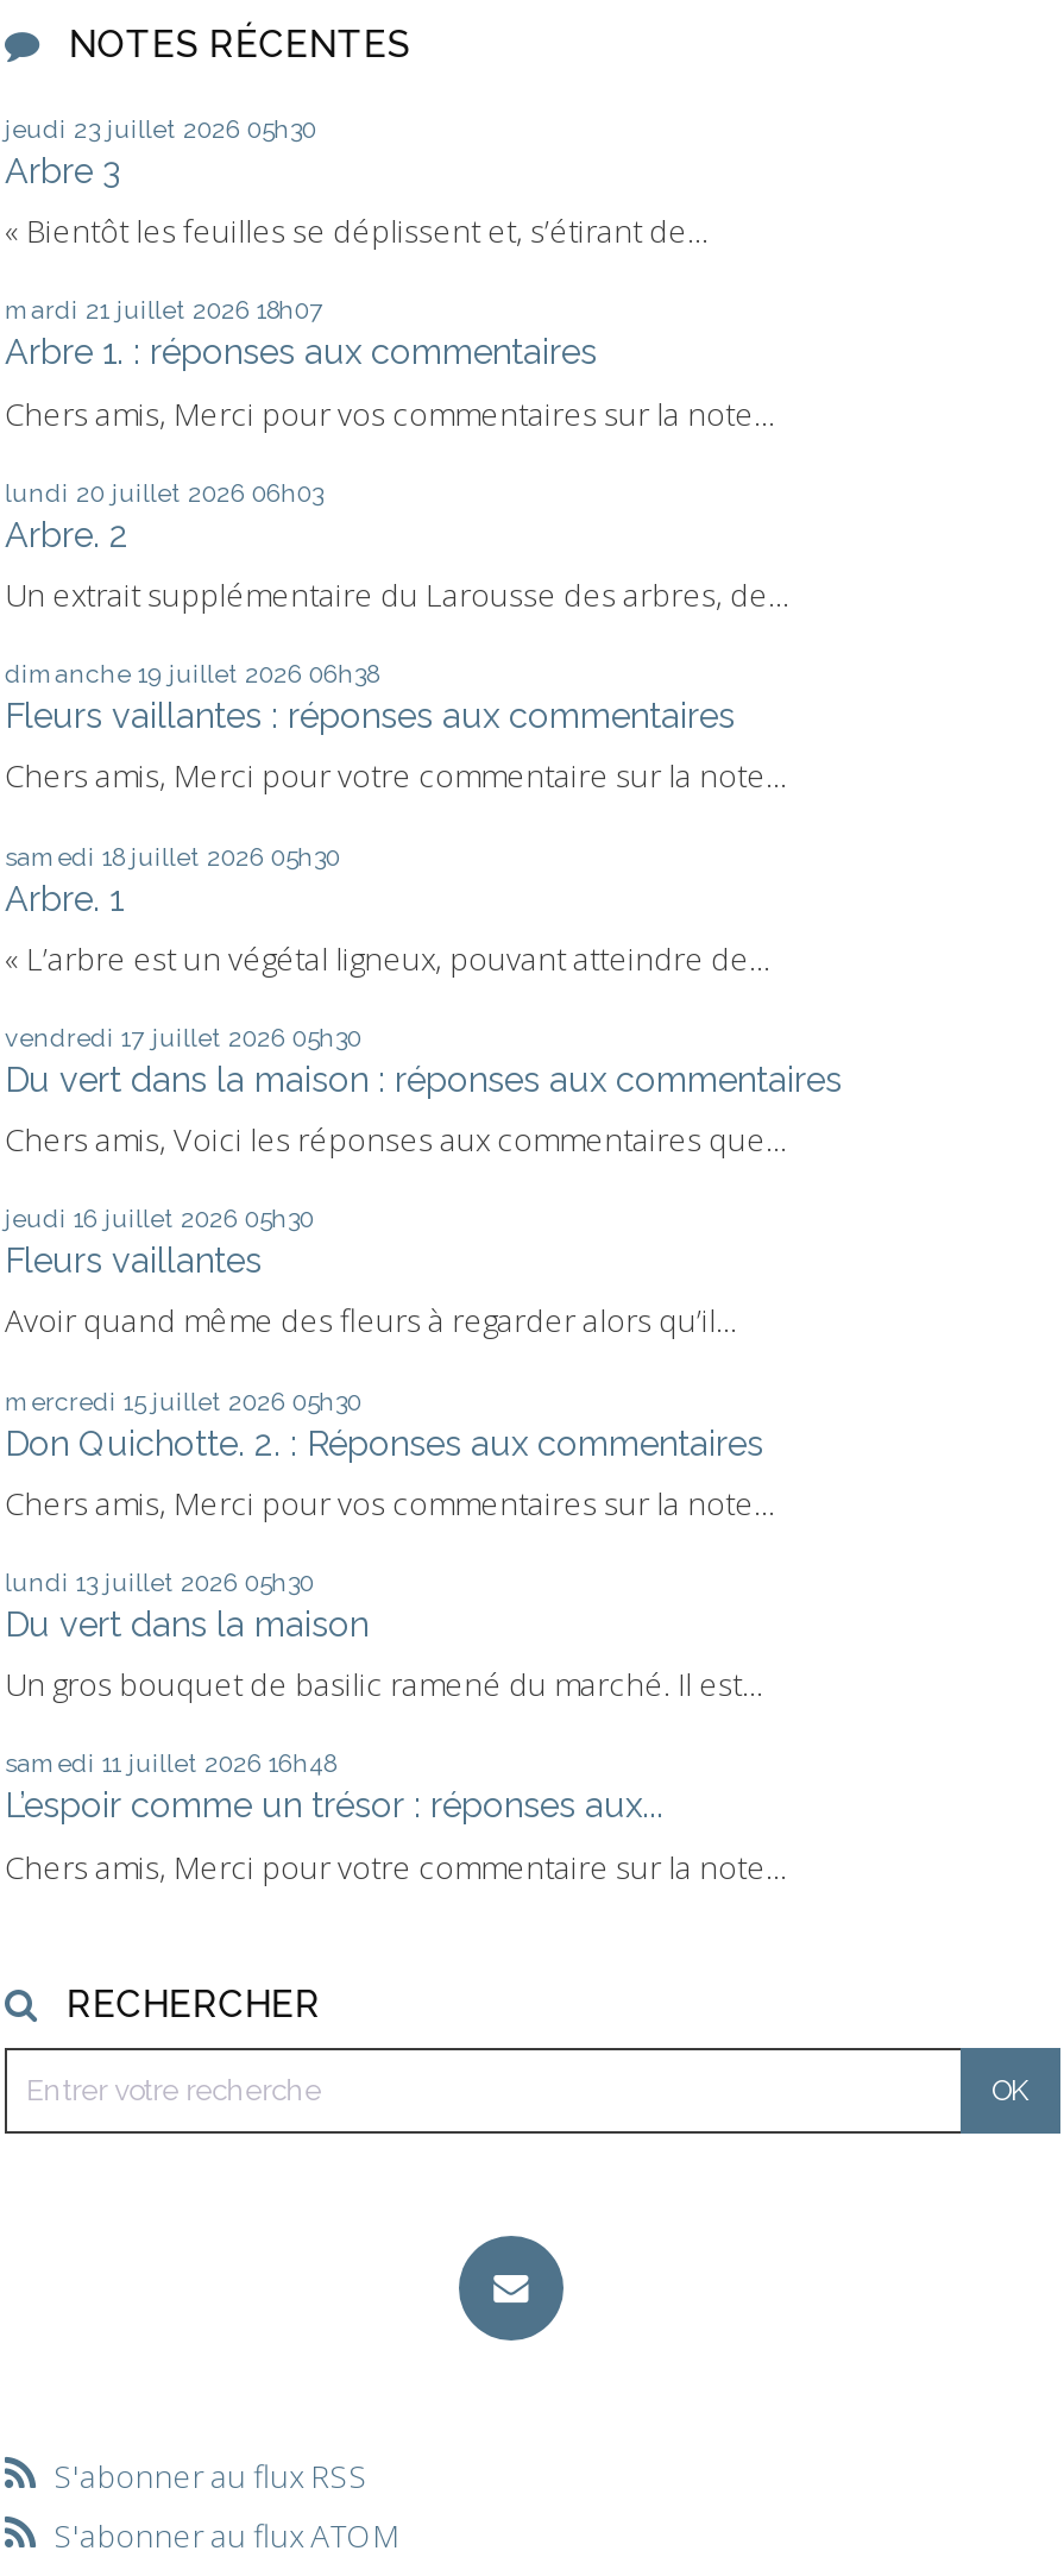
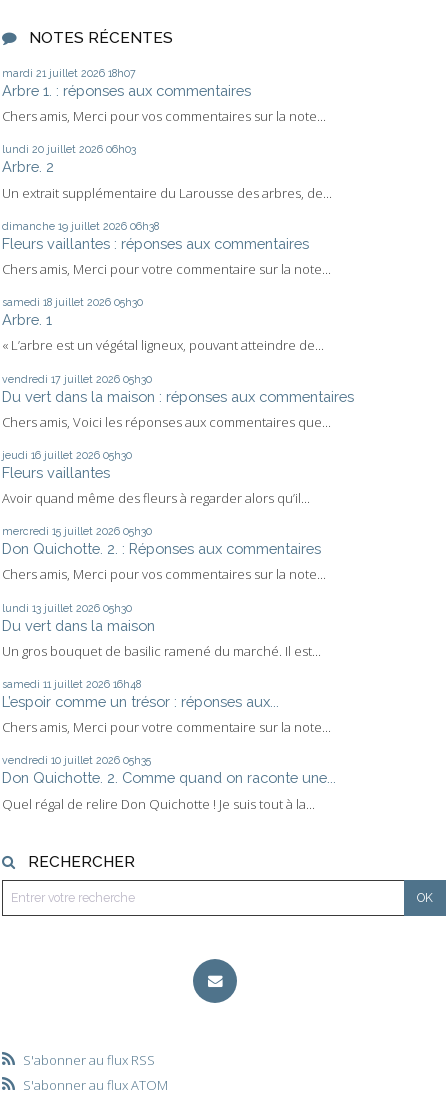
[5,114,709,252] jeudi 23 juillet 2026 05h30 | Arbre 3 | « Bientôt les feuilles se déplissent et, s’étirant de... -> none
moved [5,296,842,1887] -> [2,67,354,736]: mardi 21 juillet 2026 18h07 | Arbre 1. : réponses aux commentaires | Chers amis, Merci pour vos commentaires sur la note... | ... | L’espoir comme un trésor : réponses aux... | Chers amis, Merci pour votre commentaire sur la note...
none -> [2,754,336,812] vendredi 10 juillet 2026 05h35 | Don Quichotte. 2. Comme quand on raconte une... | Quel régal de relire Don Quichotte ! Je suis tout à la...

